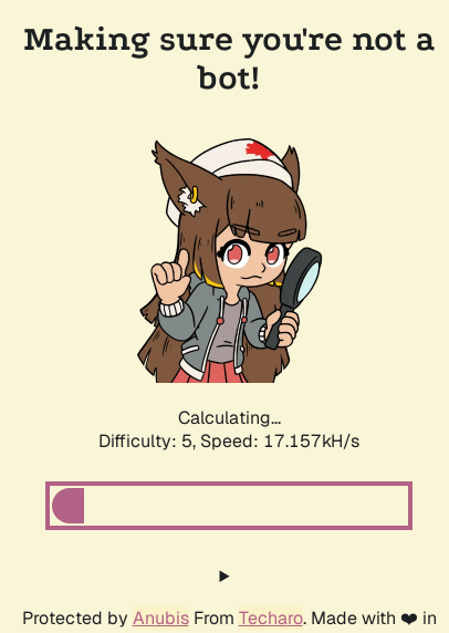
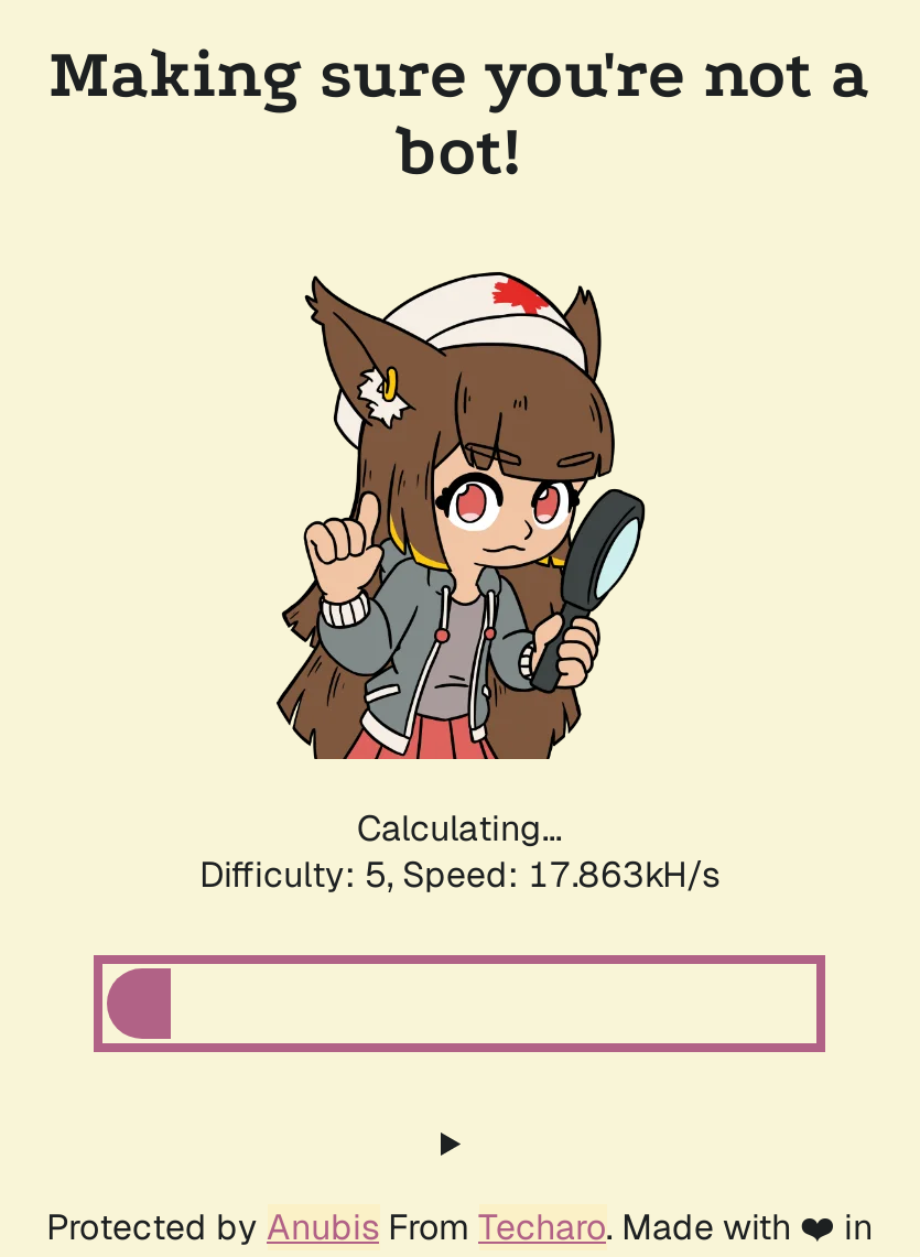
[98,429,359,453] Difficulty: 5, Speed: 17.157kH/s -> [199,852,719,898] Difficulty: 5, Speed: 17.863kH/s

